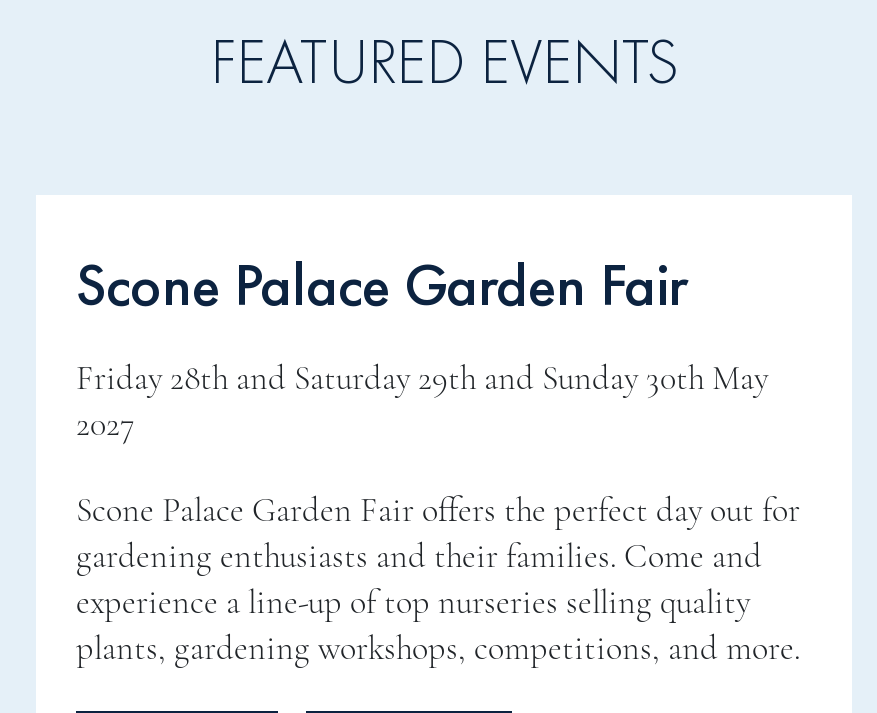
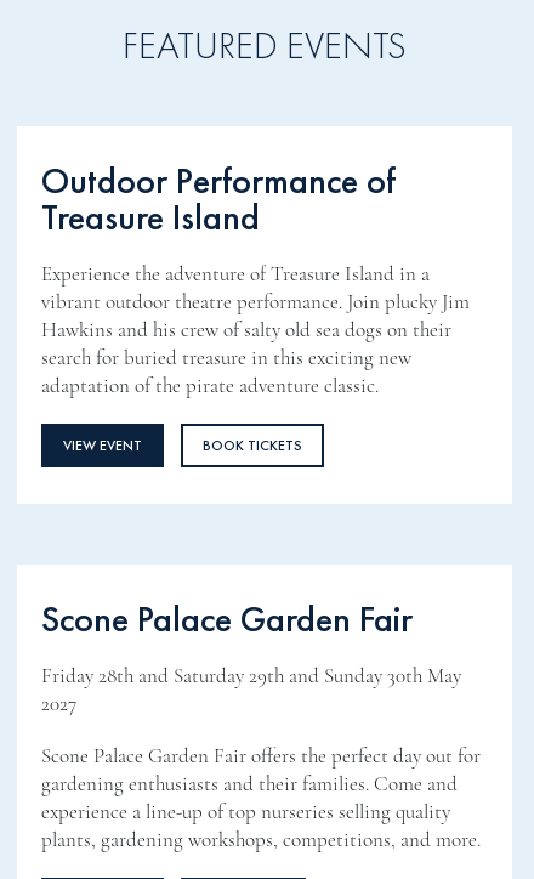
none -> [41,157,470,455] Outdoor Performance of | Treasure Island | Experience the adventure of Treasure Island in a | vibrant outdoor theatre performance. Join plucky Jim | Hawkins and his crew of salty old sea dogs on their | search for buried treasure in this exciting new | adaptation of the pirate adventure classic. | VIEW EVENT | BOOK TICKETS

